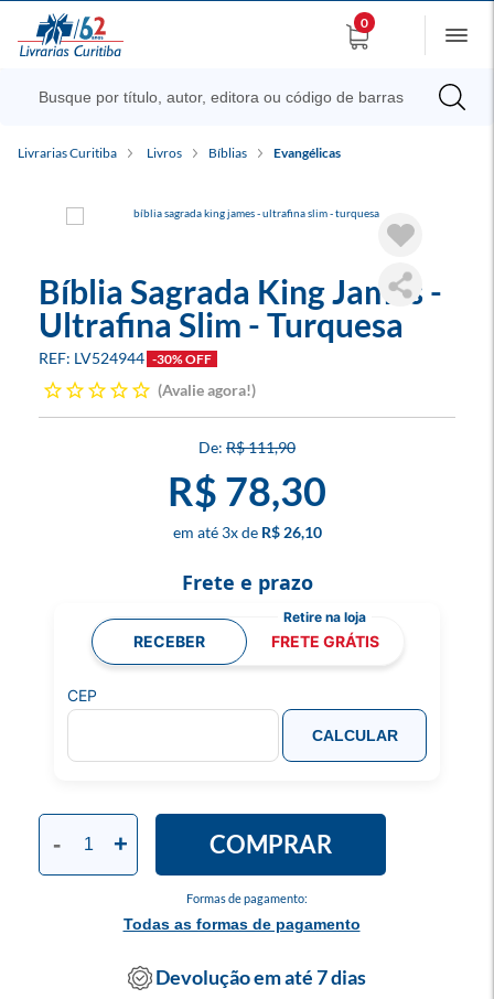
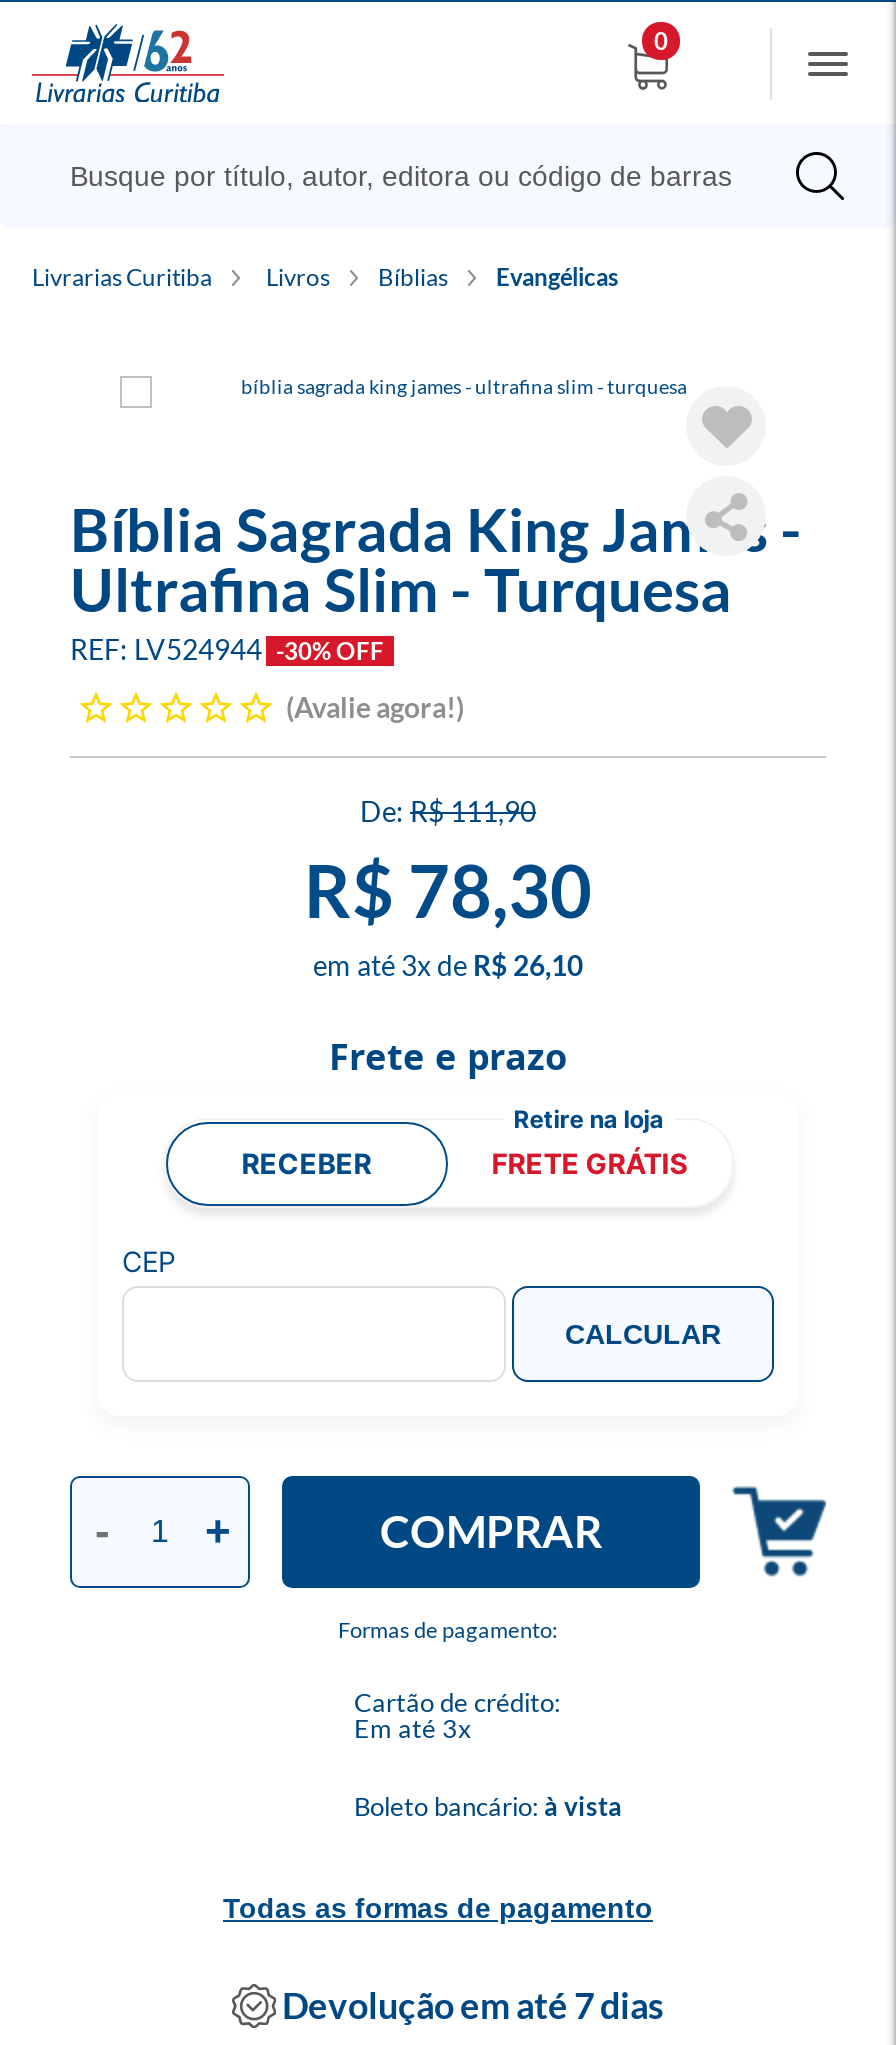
none -> [732,1484,828,1578] [image]
none -> [354,1686,622,1822] Cartão de crédito: | Em até 3x | Boleto bancário: à vista

